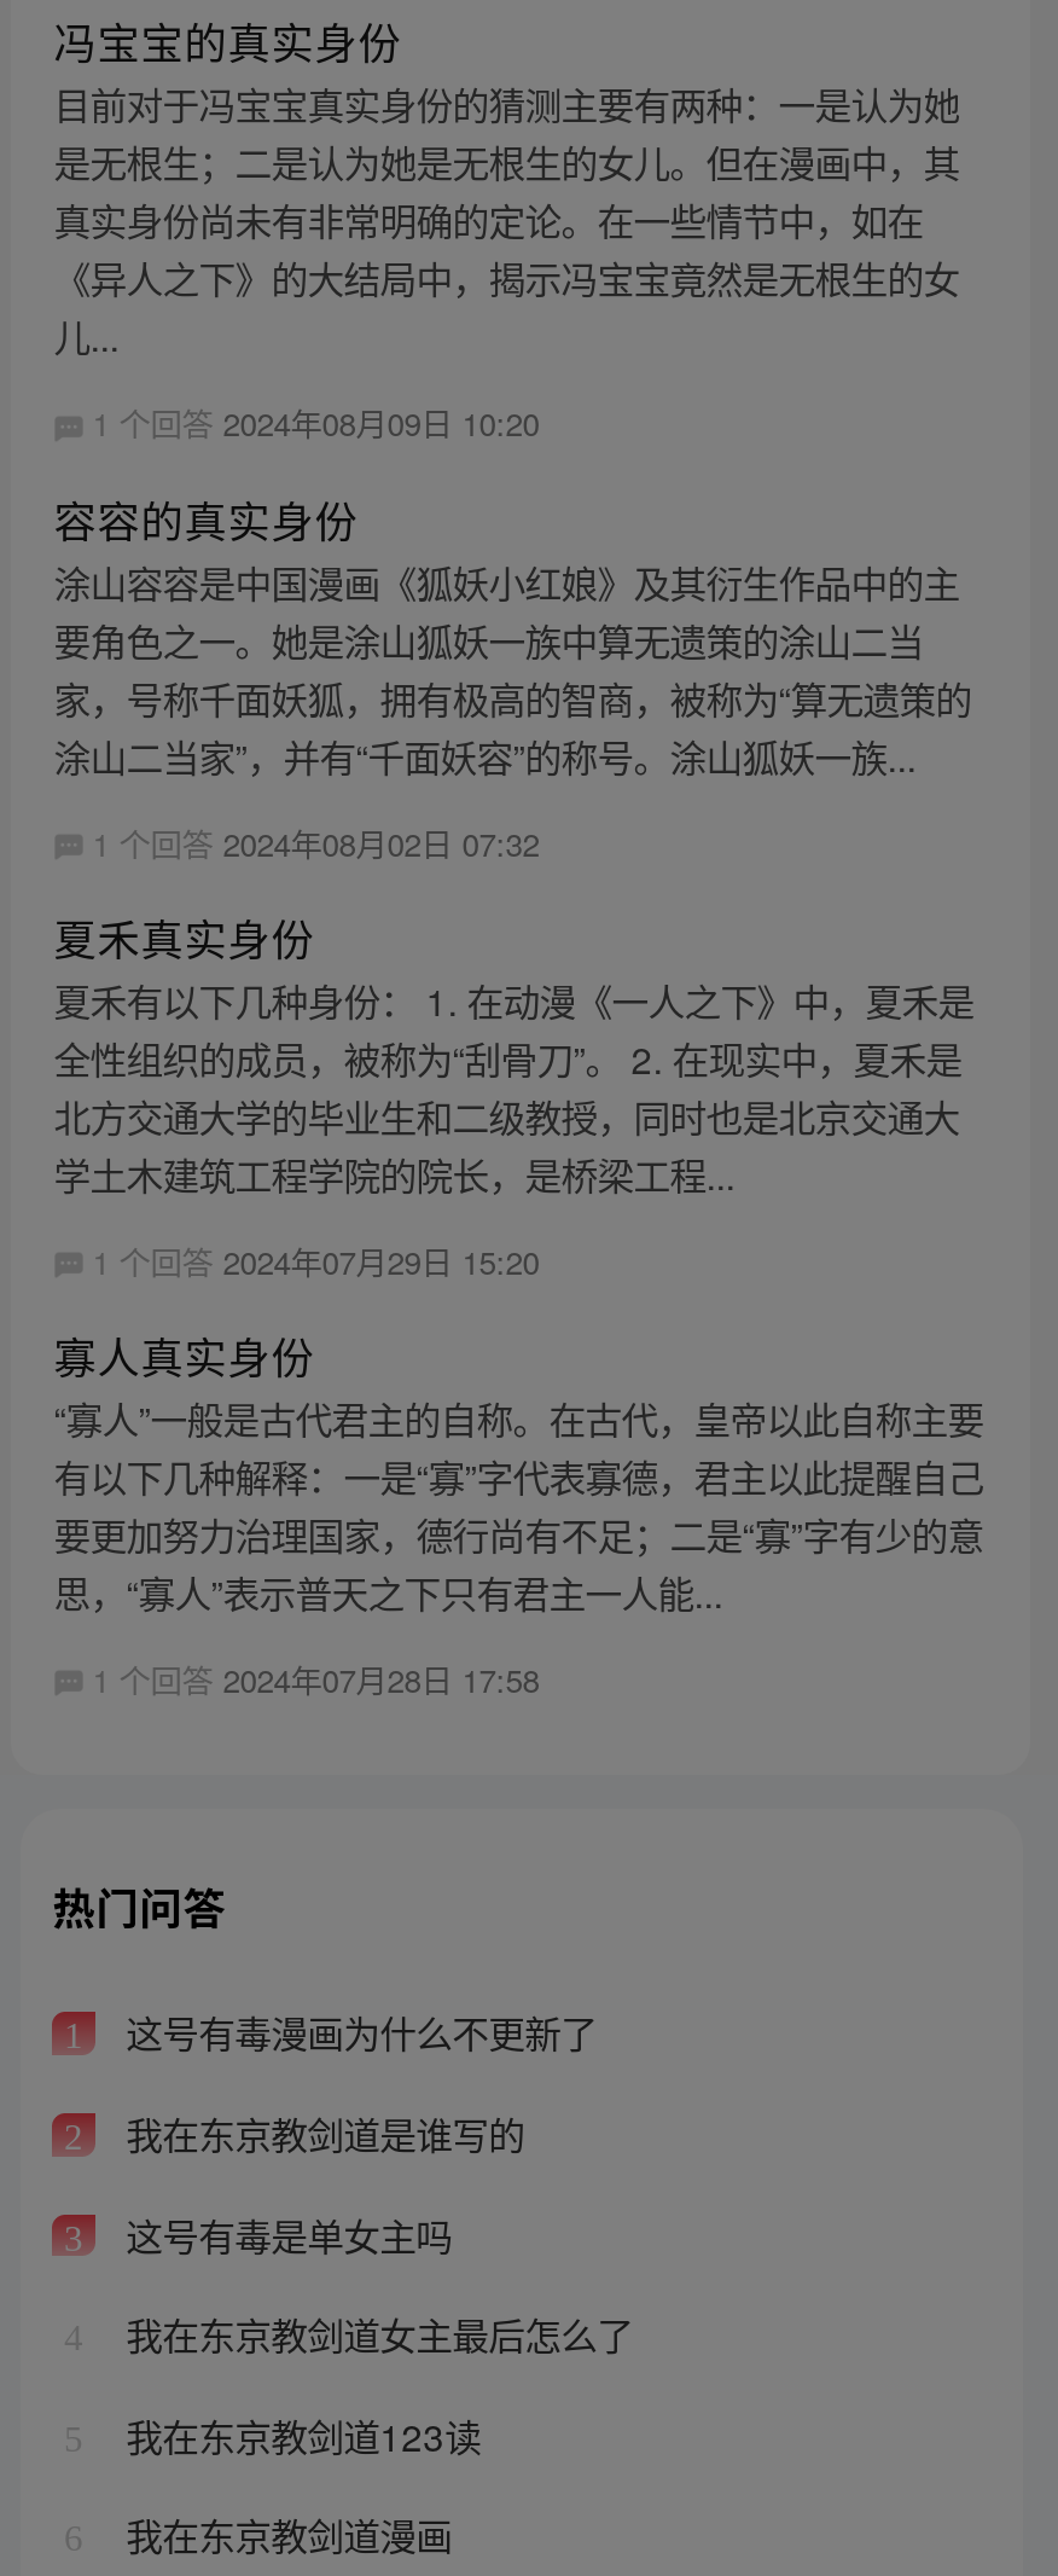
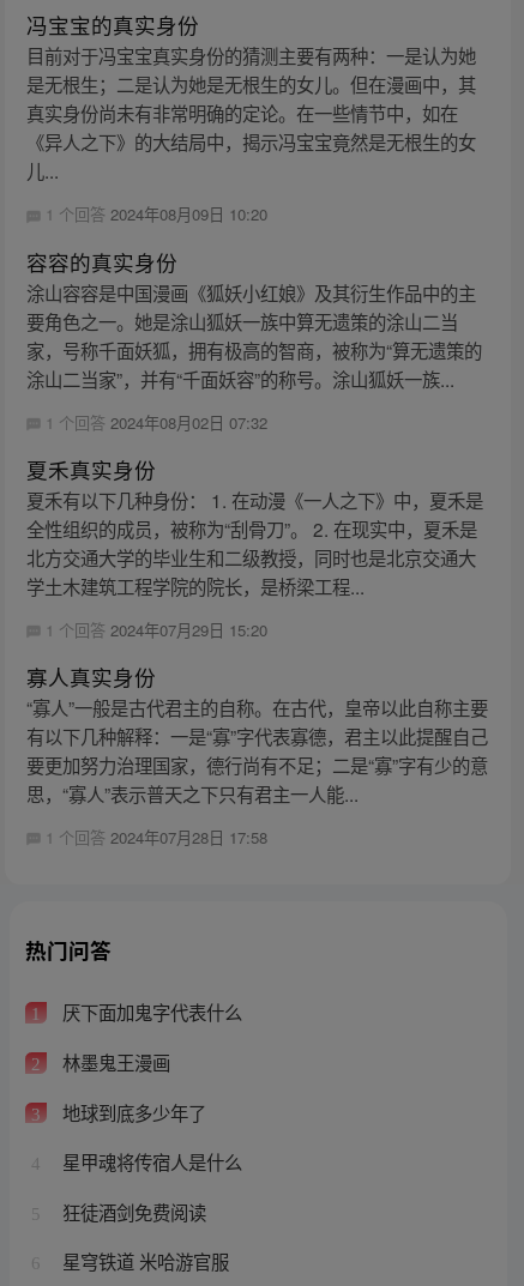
[116,2006,597,2059] 这号有毒漫画为什么不更新了 -> [57,999,242,1025] 厌下面加鬼字代表什么
[116,2106,524,2159] 我在东京教剑道是谁写的 -> [57,1049,170,1075] 林墨鬼王漫画
[116,2207,452,2260] 这号有毒是单女主吗 -> [57,1099,206,1125] 地球到底多少年了
[116,2307,633,2360] 我在东京教剑道女主最后怎么了 -> [57,1149,242,1175] 星甲魂将传宿人是什么
[116,2408,481,2461] 我在东京教剑道123读 -> [57,1198,206,1225] 狂徒酒剑免费阅读
[116,2508,452,2562] 我在东京教剑道漫画 -> [57,1248,229,1275] 星穹铁道 米哈游官服

